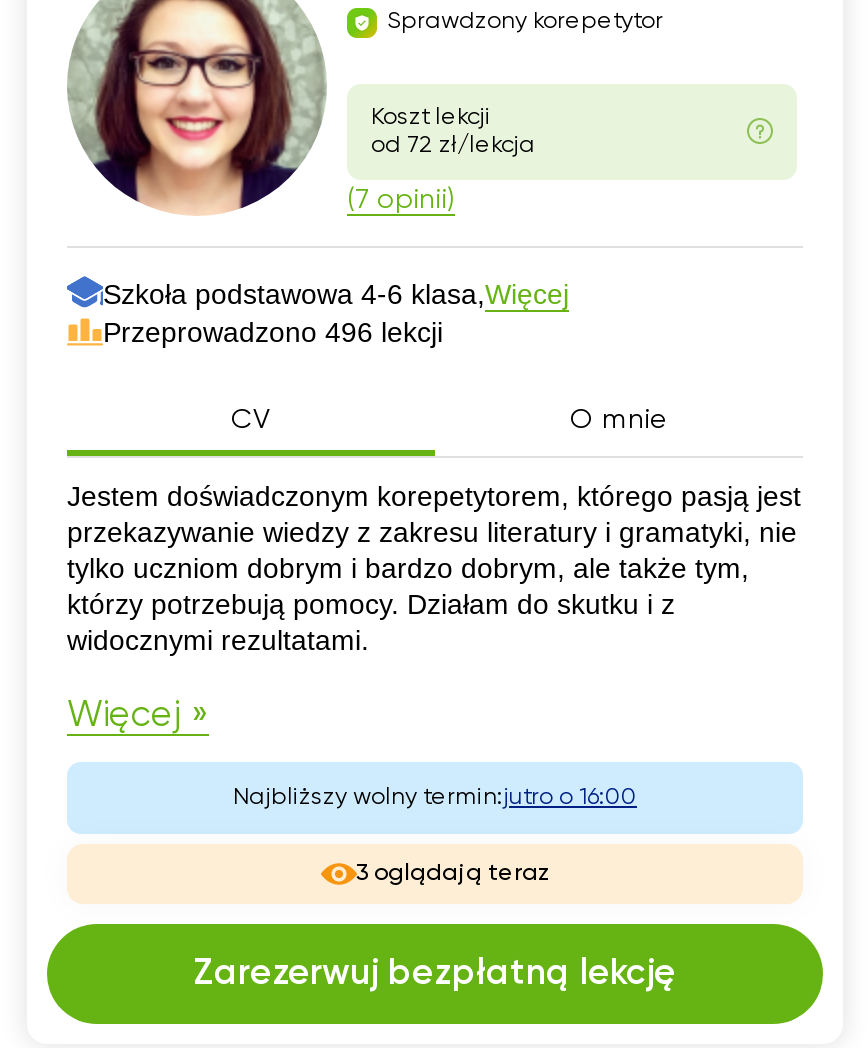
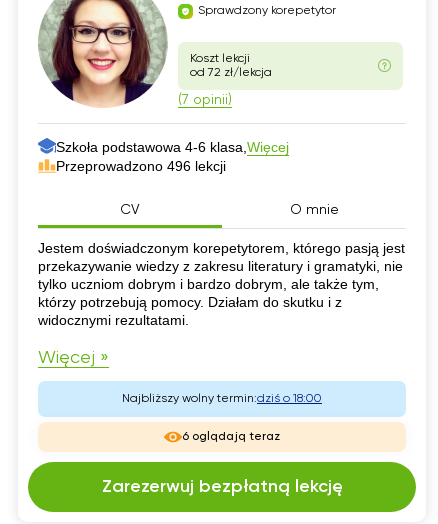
[233,786,637,810] Najbliższy wolny termin:jutro o 16:00 -> [122,393,322,405] Najbliższy wolny termin:dziś o 18:00
[356,862,550,886] 3 oglądają teraz -> [182,431,280,443] 6 oglądają teraz

